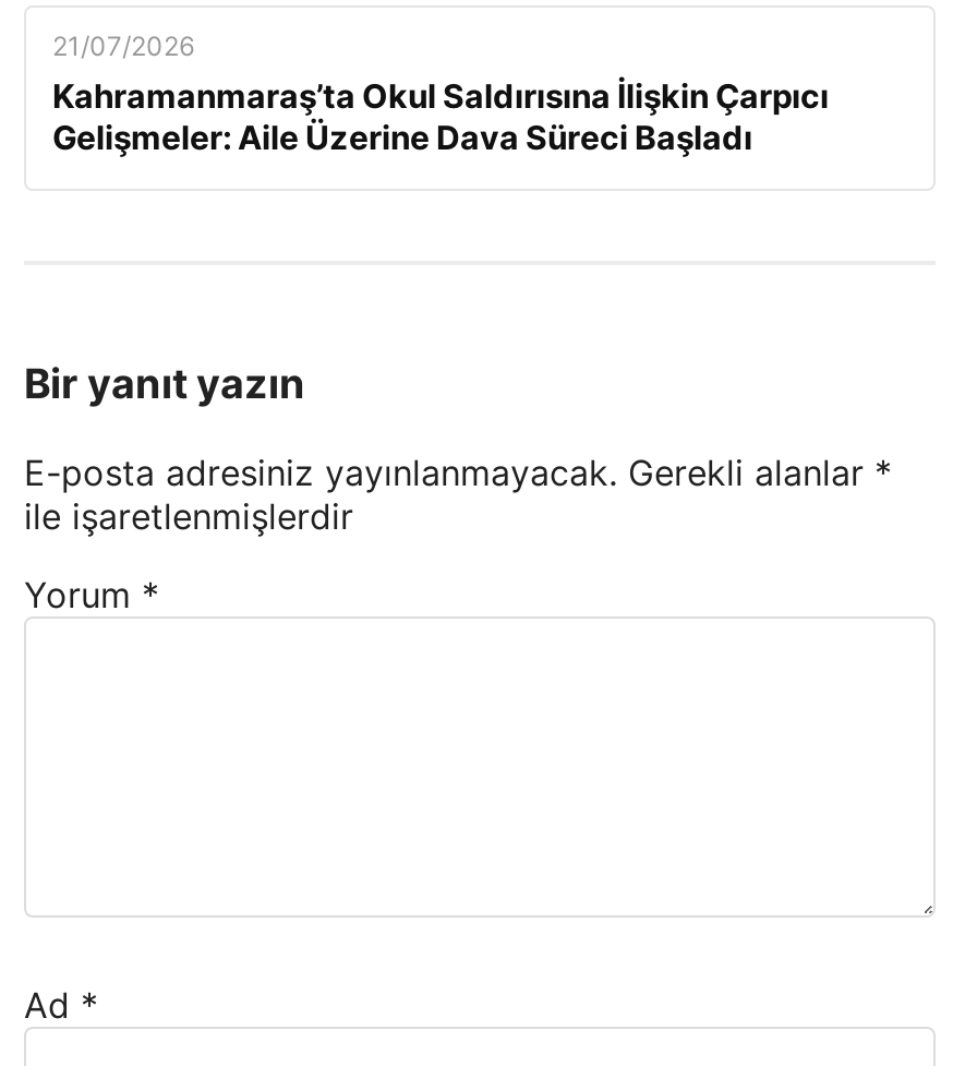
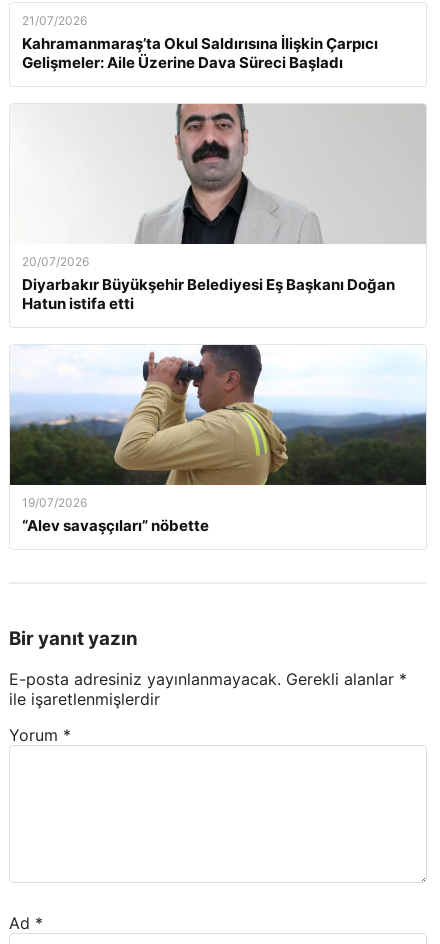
none -> [9,344,427,535] [image] | 19/07/2026 | “Alev savaşçıları” nöbette
none -> [22,103,427,313] [image] | 20/07/2026 | Diyarbakır Büyükşehir Belediyesi Eş Başkanı Doğan | Hatun istifa etti

